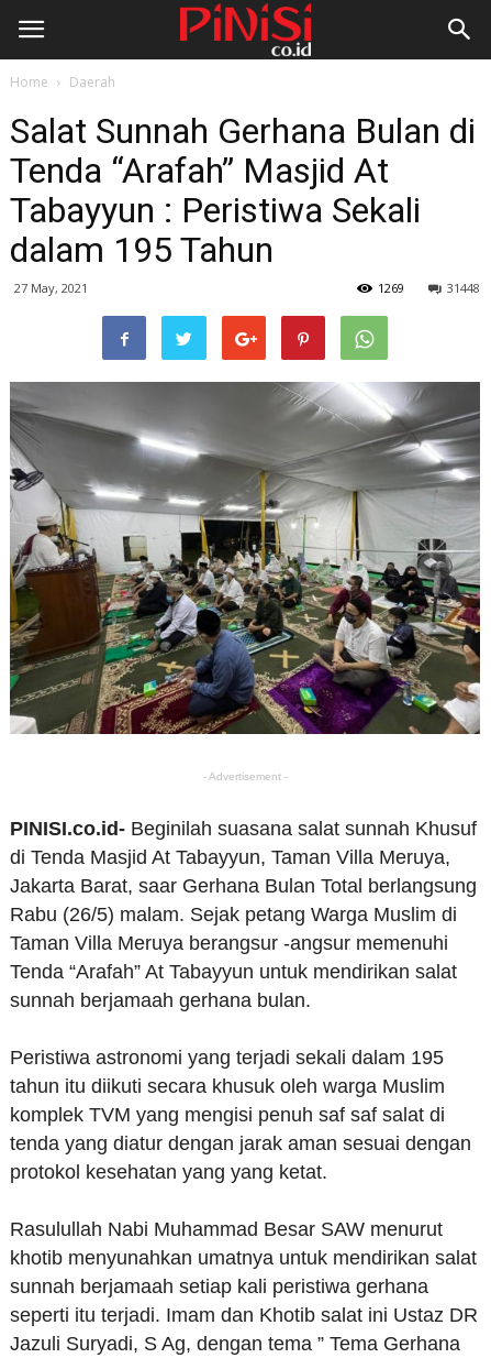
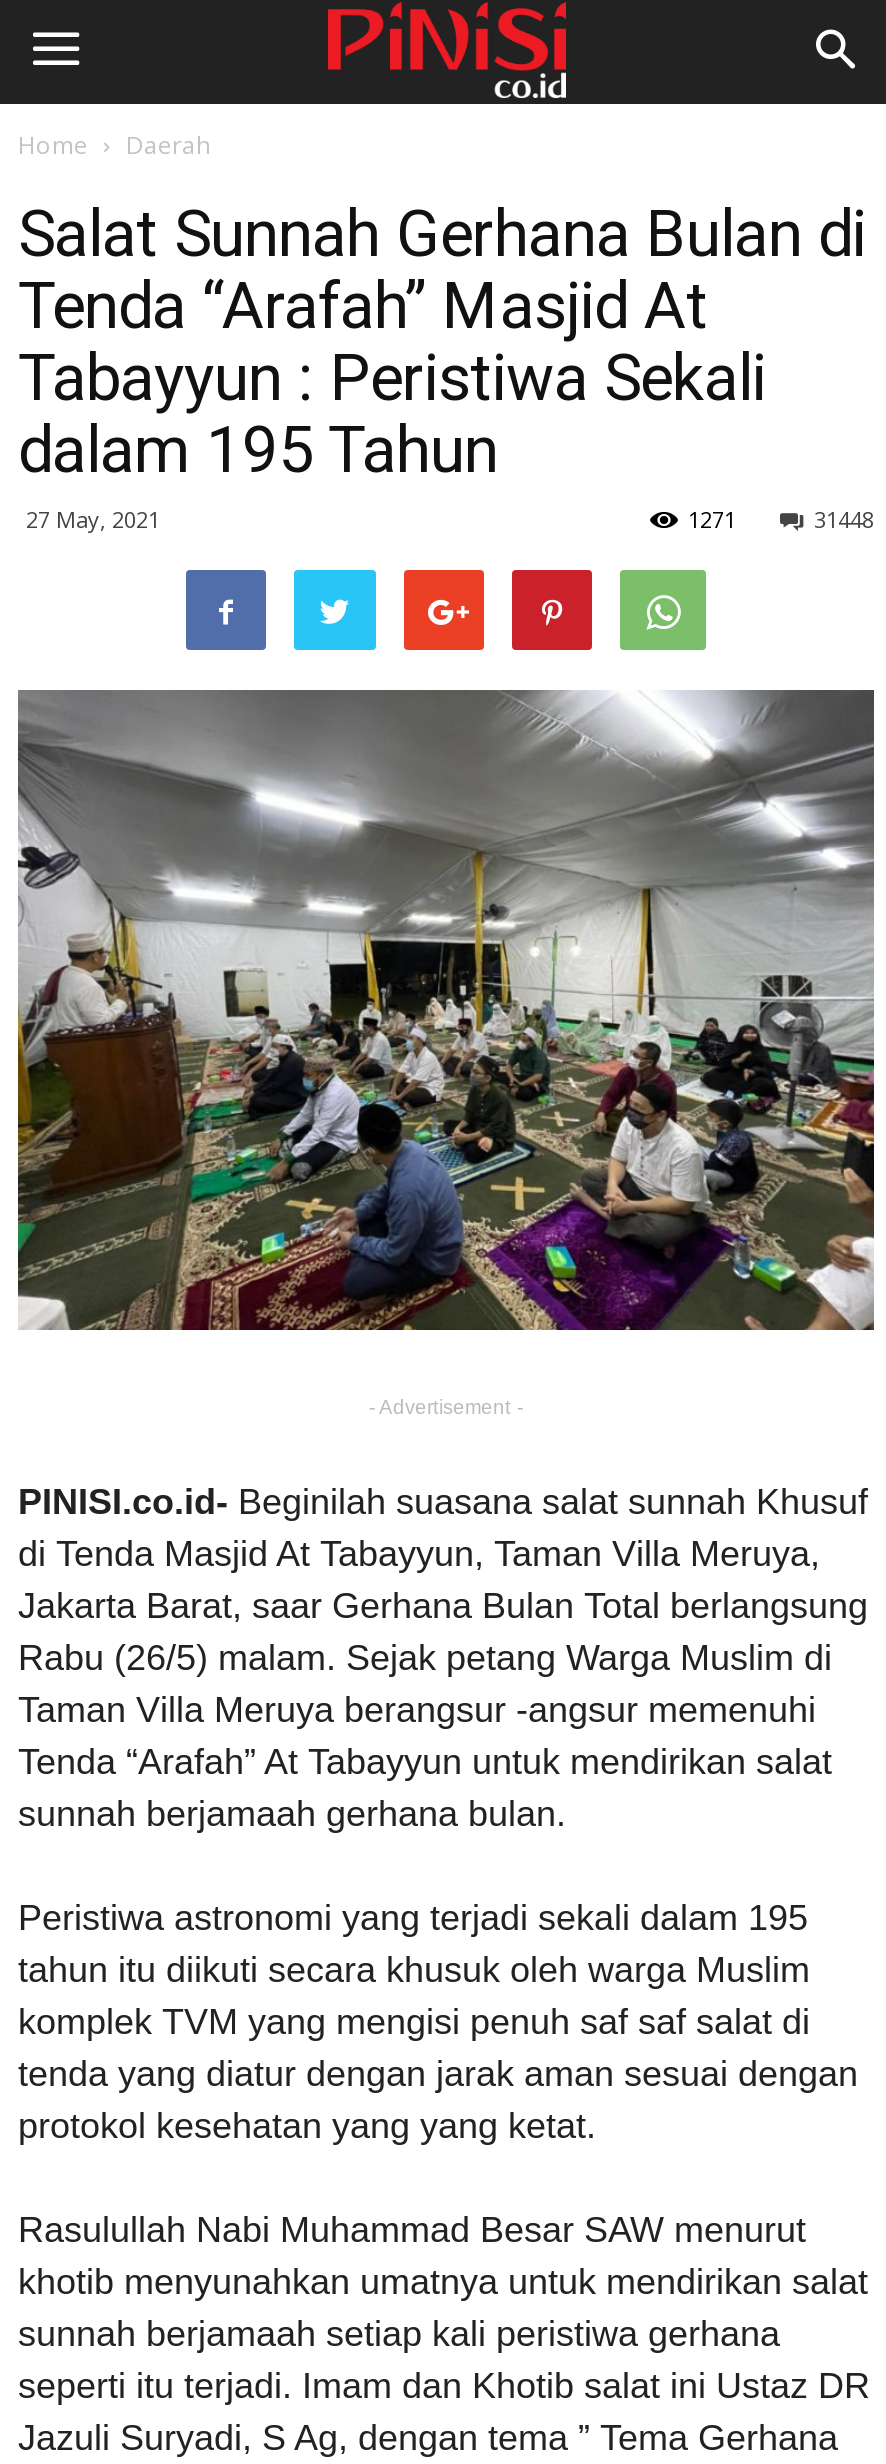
[378,280,404,296] 1269 -> [688,504,736,534] 1271

